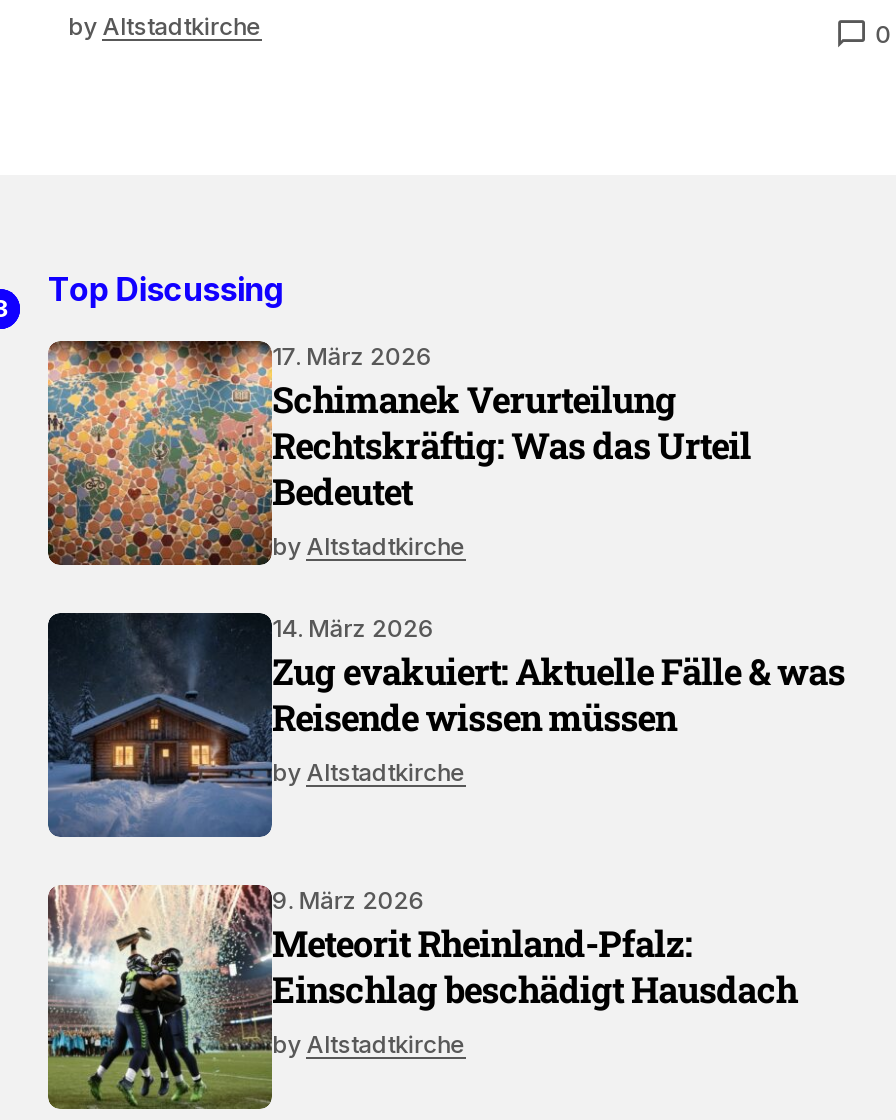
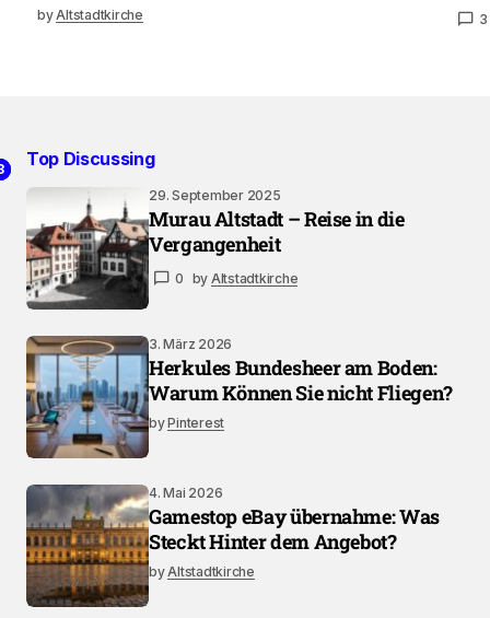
[876,19,891,49] 0 -> [479,11,487,27] 3
[46,339,751,567] [image] | 17. März 2026 | Schimanek Verurteilung | Rechtskräftig: Was das Urteil | Bedeutet | by Altstadtkirche -> [26,187,404,310] [image] | 29. September 2025 | Murau Altstadt – Reise in die | Vergangenheit | 0 by Altstadtkirche
[46,611,845,839] [image] | 14. März 2026 | Zug evakuiert: Aktuelle Fälle & was | Reisende wissen müssen | by Altstadtkirche -> [25,335,453,459] [image] | 3. März 2026 | Herkules Bundesheer am Boden: | Warum Können Sie nicht Fliegen? | by Pinterest
[46,885,797,1109] [image] | 9. März 2026 | Meteorit Rheinland-Pfalz: | Einschlag beschädigt Hausdach -> [25,483,440,607] [image] | 4. Mai 2026 | Gamestop eBay übernahme: Was | Steckt Hinter dem Angebot?

